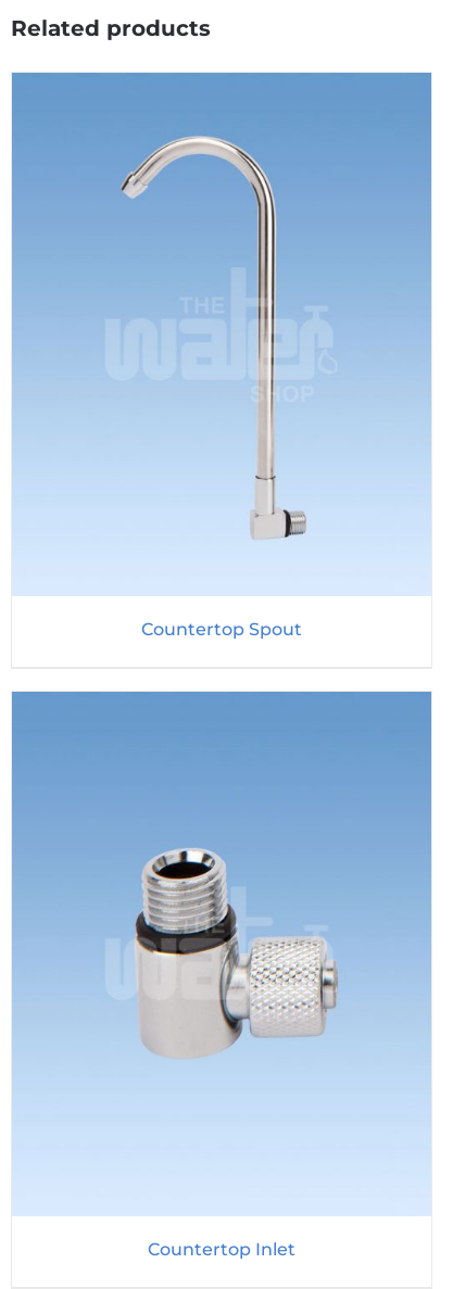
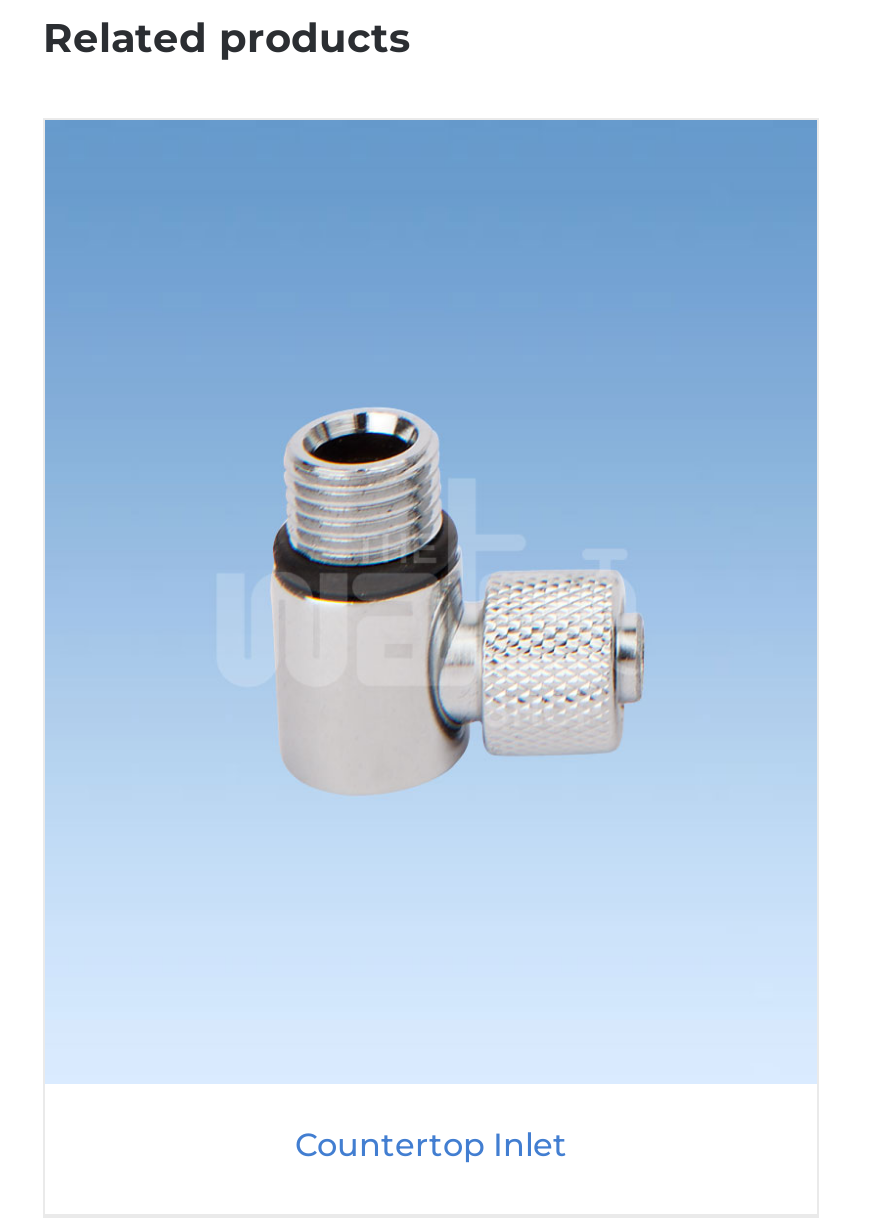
[121,135,338,540] [image] -> none
[141,619,302,640] Countertop Spout -> none

